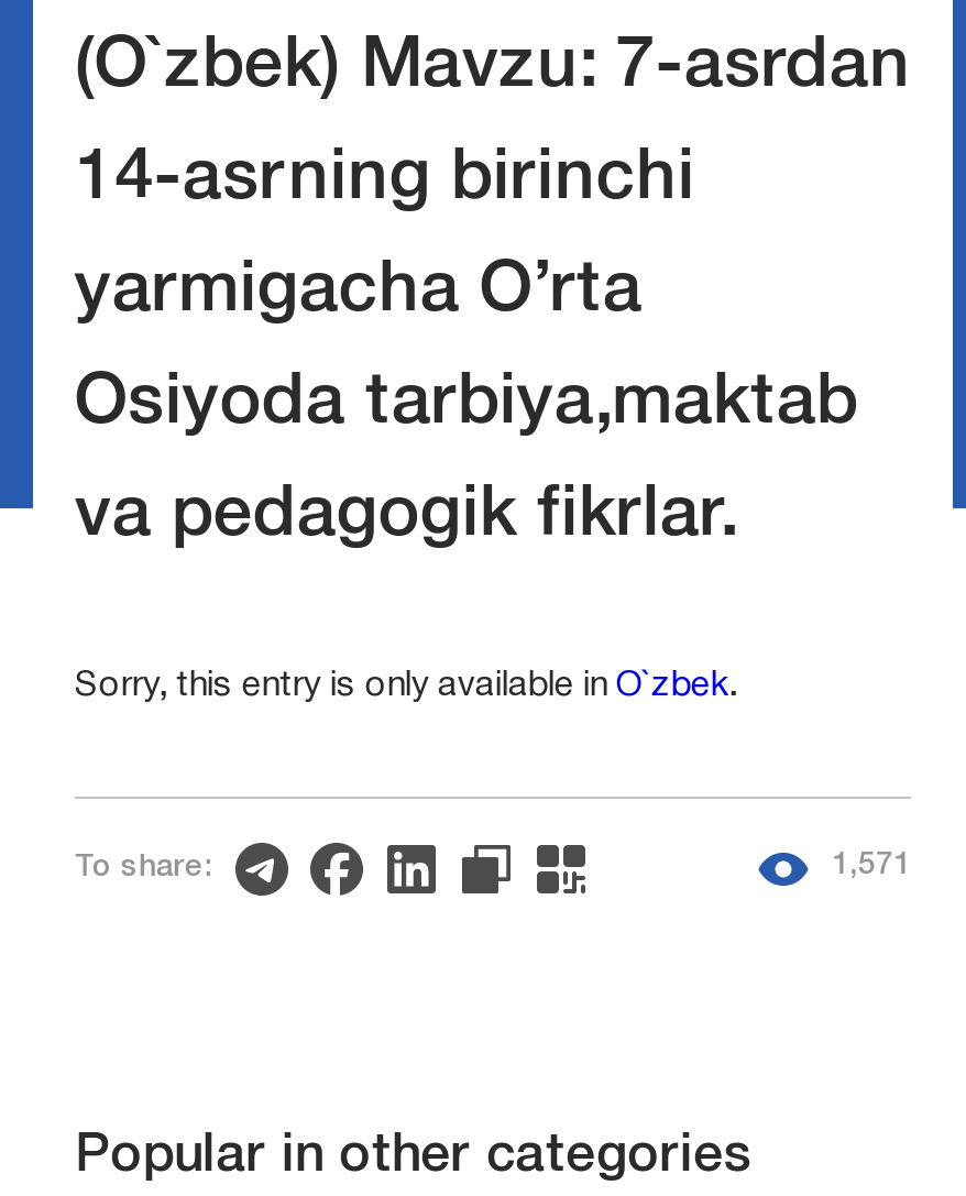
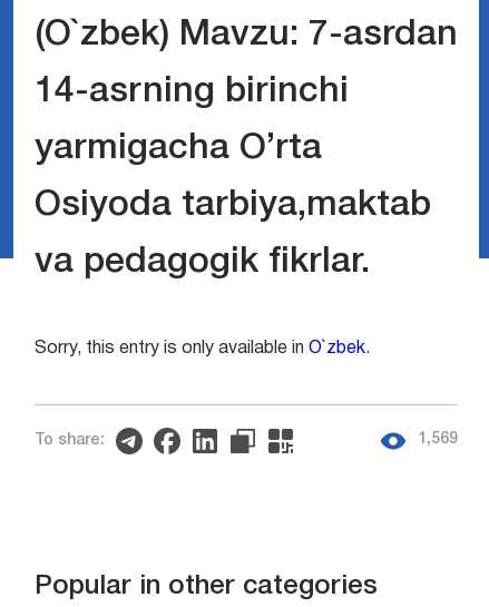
[832,851,911,880] 1,571 -> [418,432,458,446] 1,569

